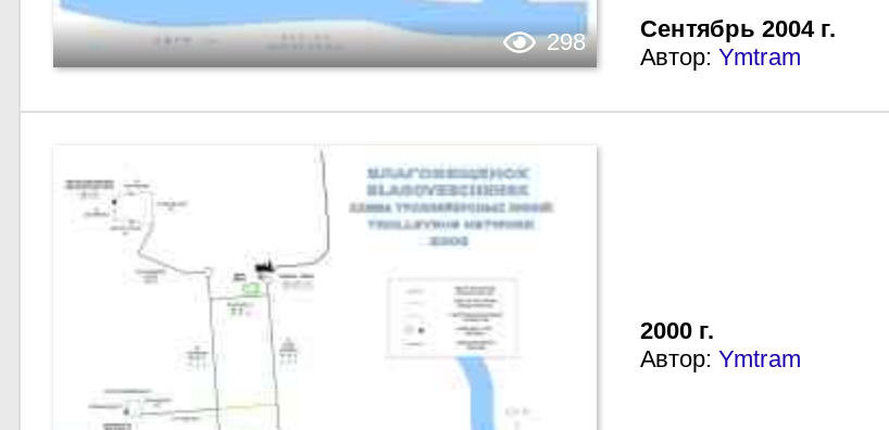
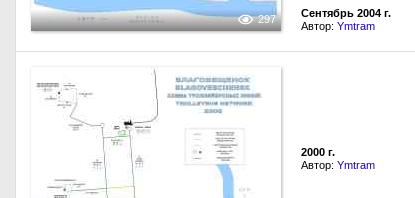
[547,28,586,54] 298 -> [258,13,276,25] 297

